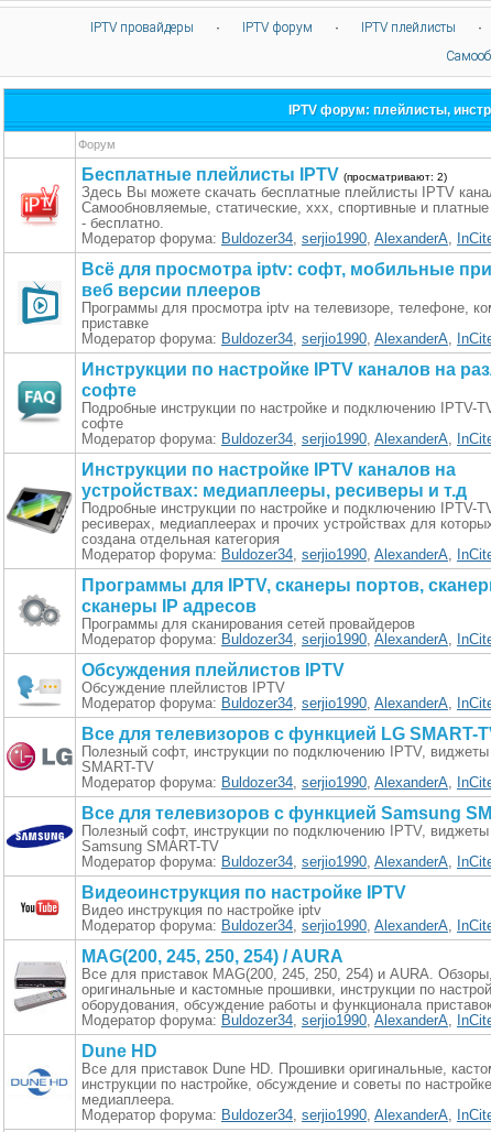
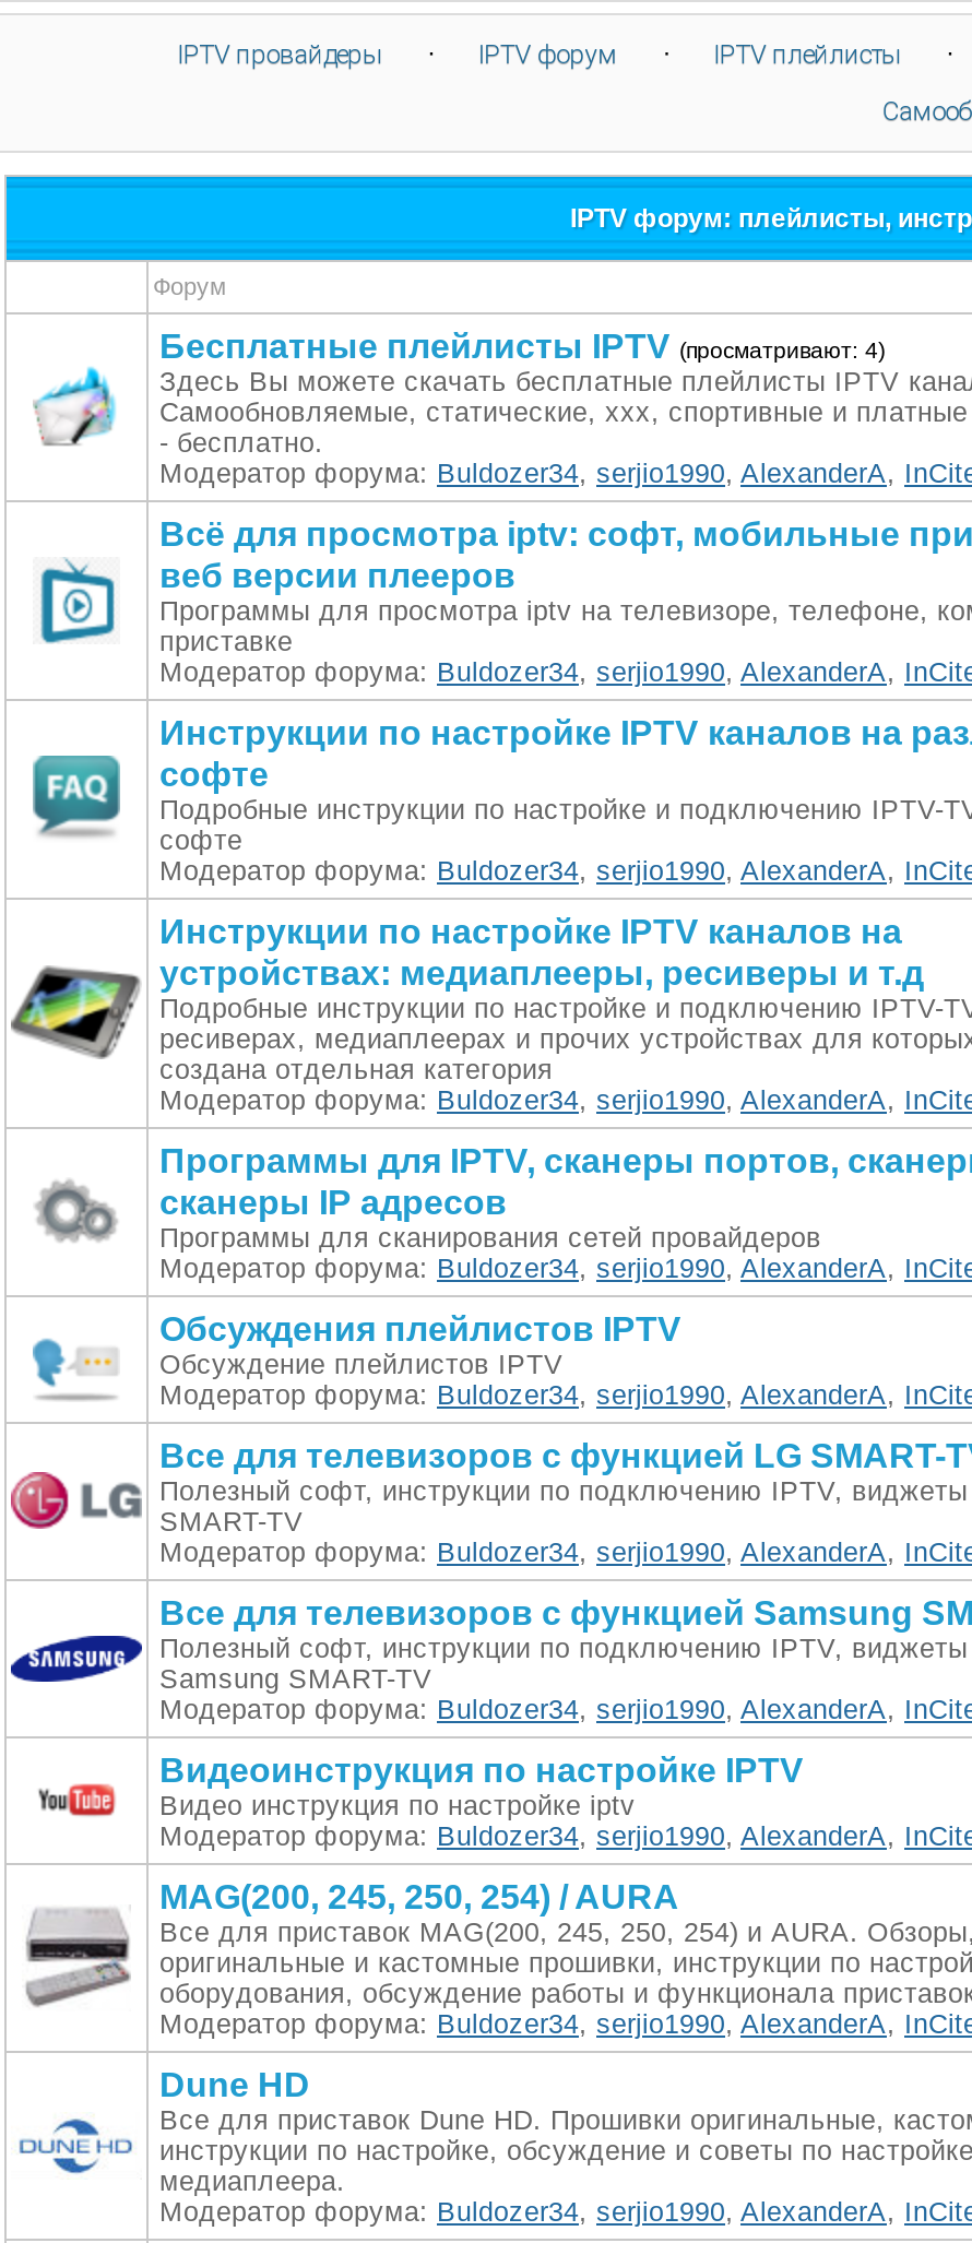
[19,165,447,225] [image] | Бесплатные плейлисты IPTV (просматривают: 2) -> [33,326,885,446] [image] | Бесплатные плейлисты IPTV (просматривают: 4)

